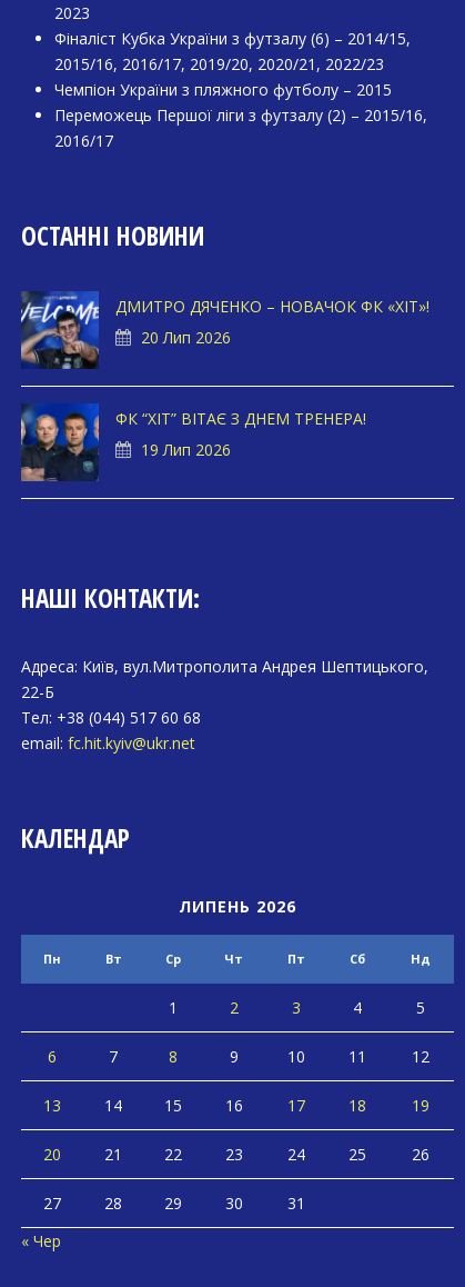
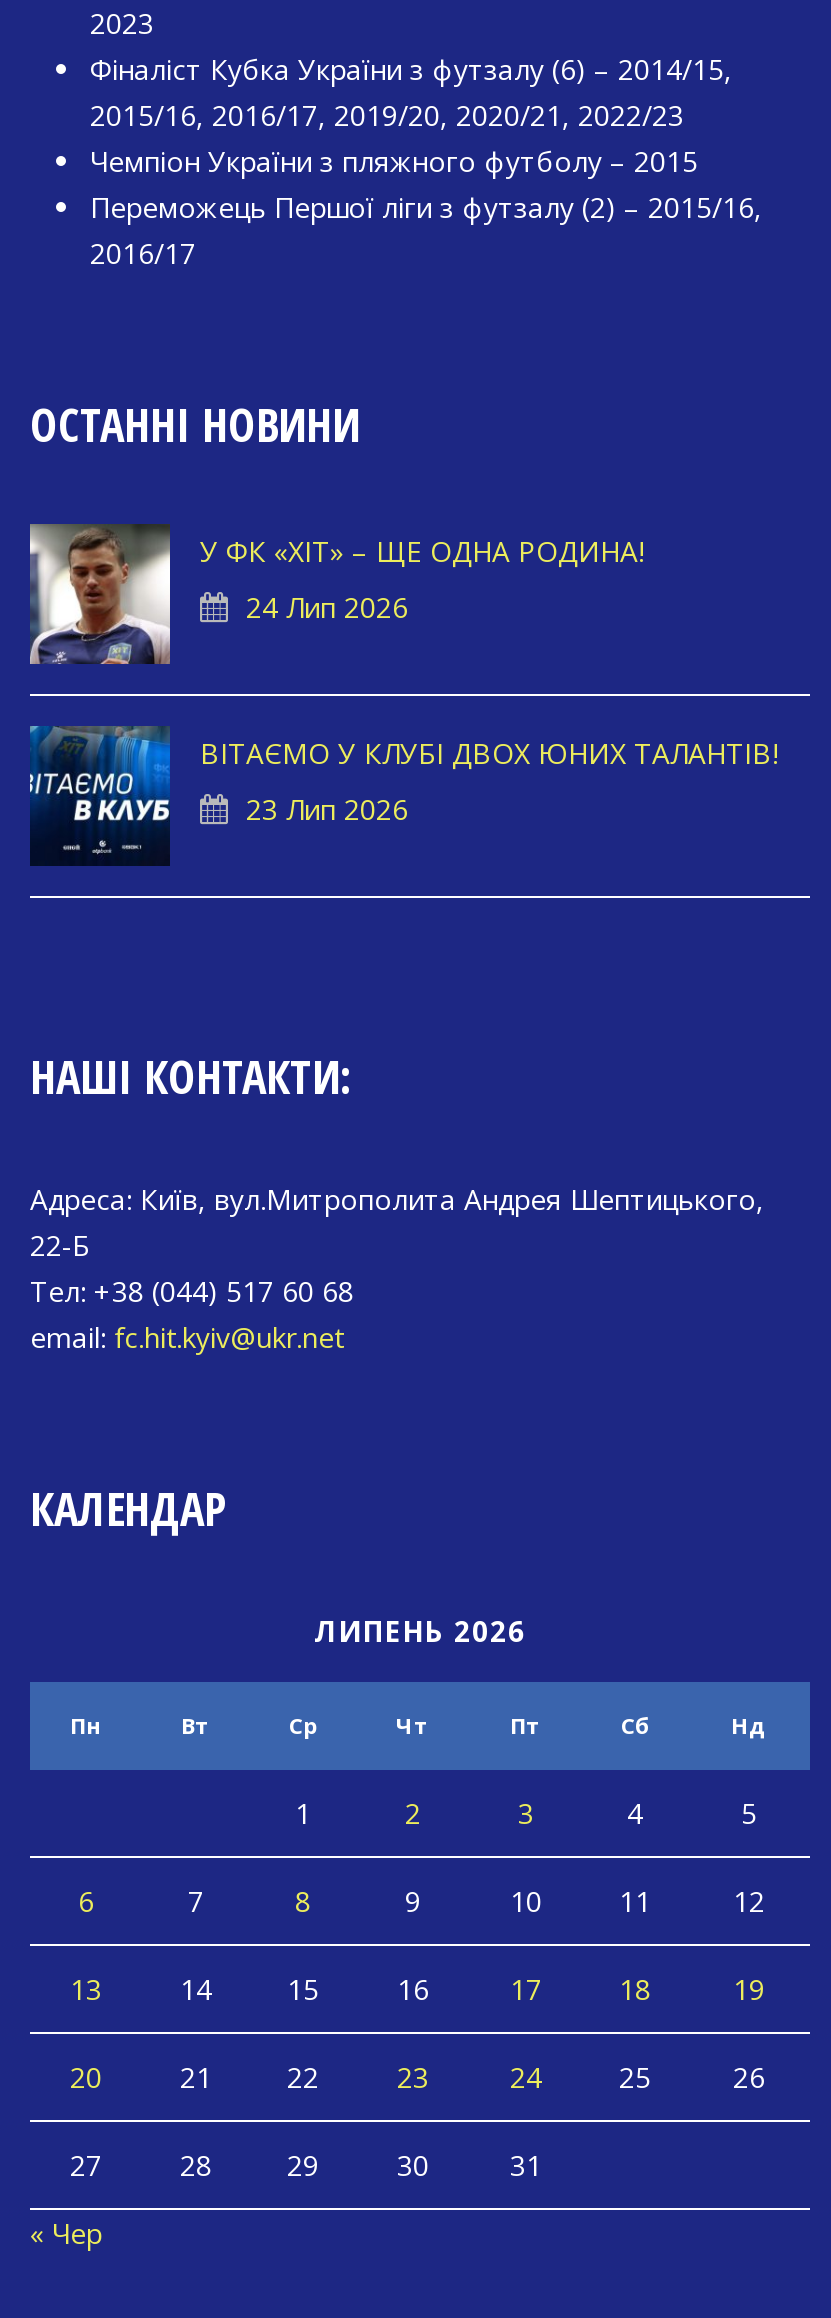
[20,290,429,370] [image] | ДМИТРО ДЯЧЕНКО – НОВАЧОК ФК «ХІТ»! -> [28,522,644,666] [image] | У ФК «ХІТ» – ЩЕ ОДНА РОДИНА!
[141,327,231,348] 20 Лип 2026 -> [246,589,408,627] 24 Лип 2026
[20,402,366,482] [image] | ФК “ХІТ” ВІТАЄ З ДНЕМ ТРЕНЕРА! -> [28,724,778,868] [image] | ВІТАЄМО У КЛУБІ ДВОХ ЮНИХ ТАЛАНТІВ!
[141,439,231,461] 19 Лип 2026 -> [246,791,408,829] 23 Лип 2026

